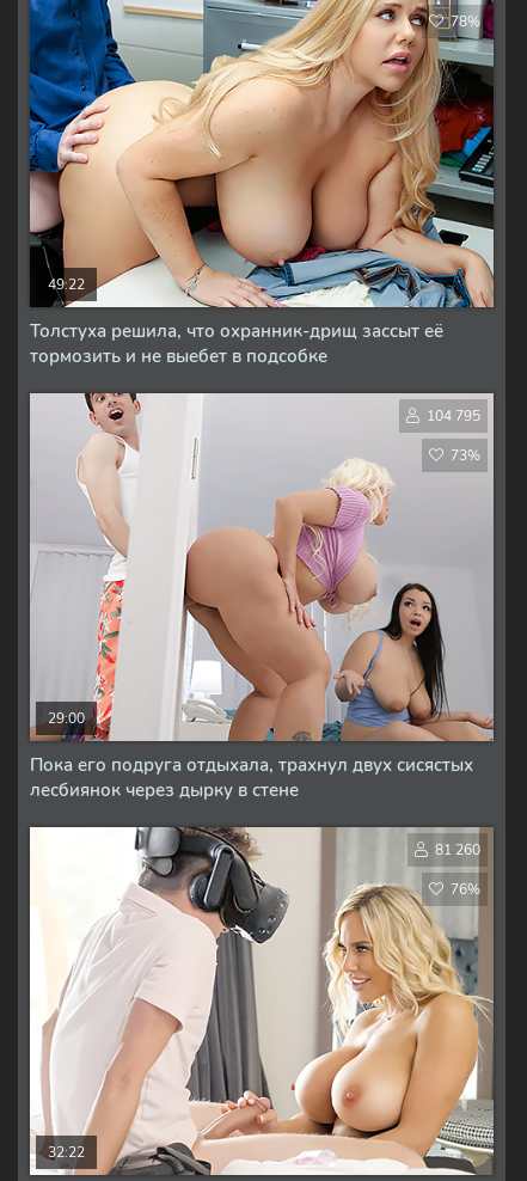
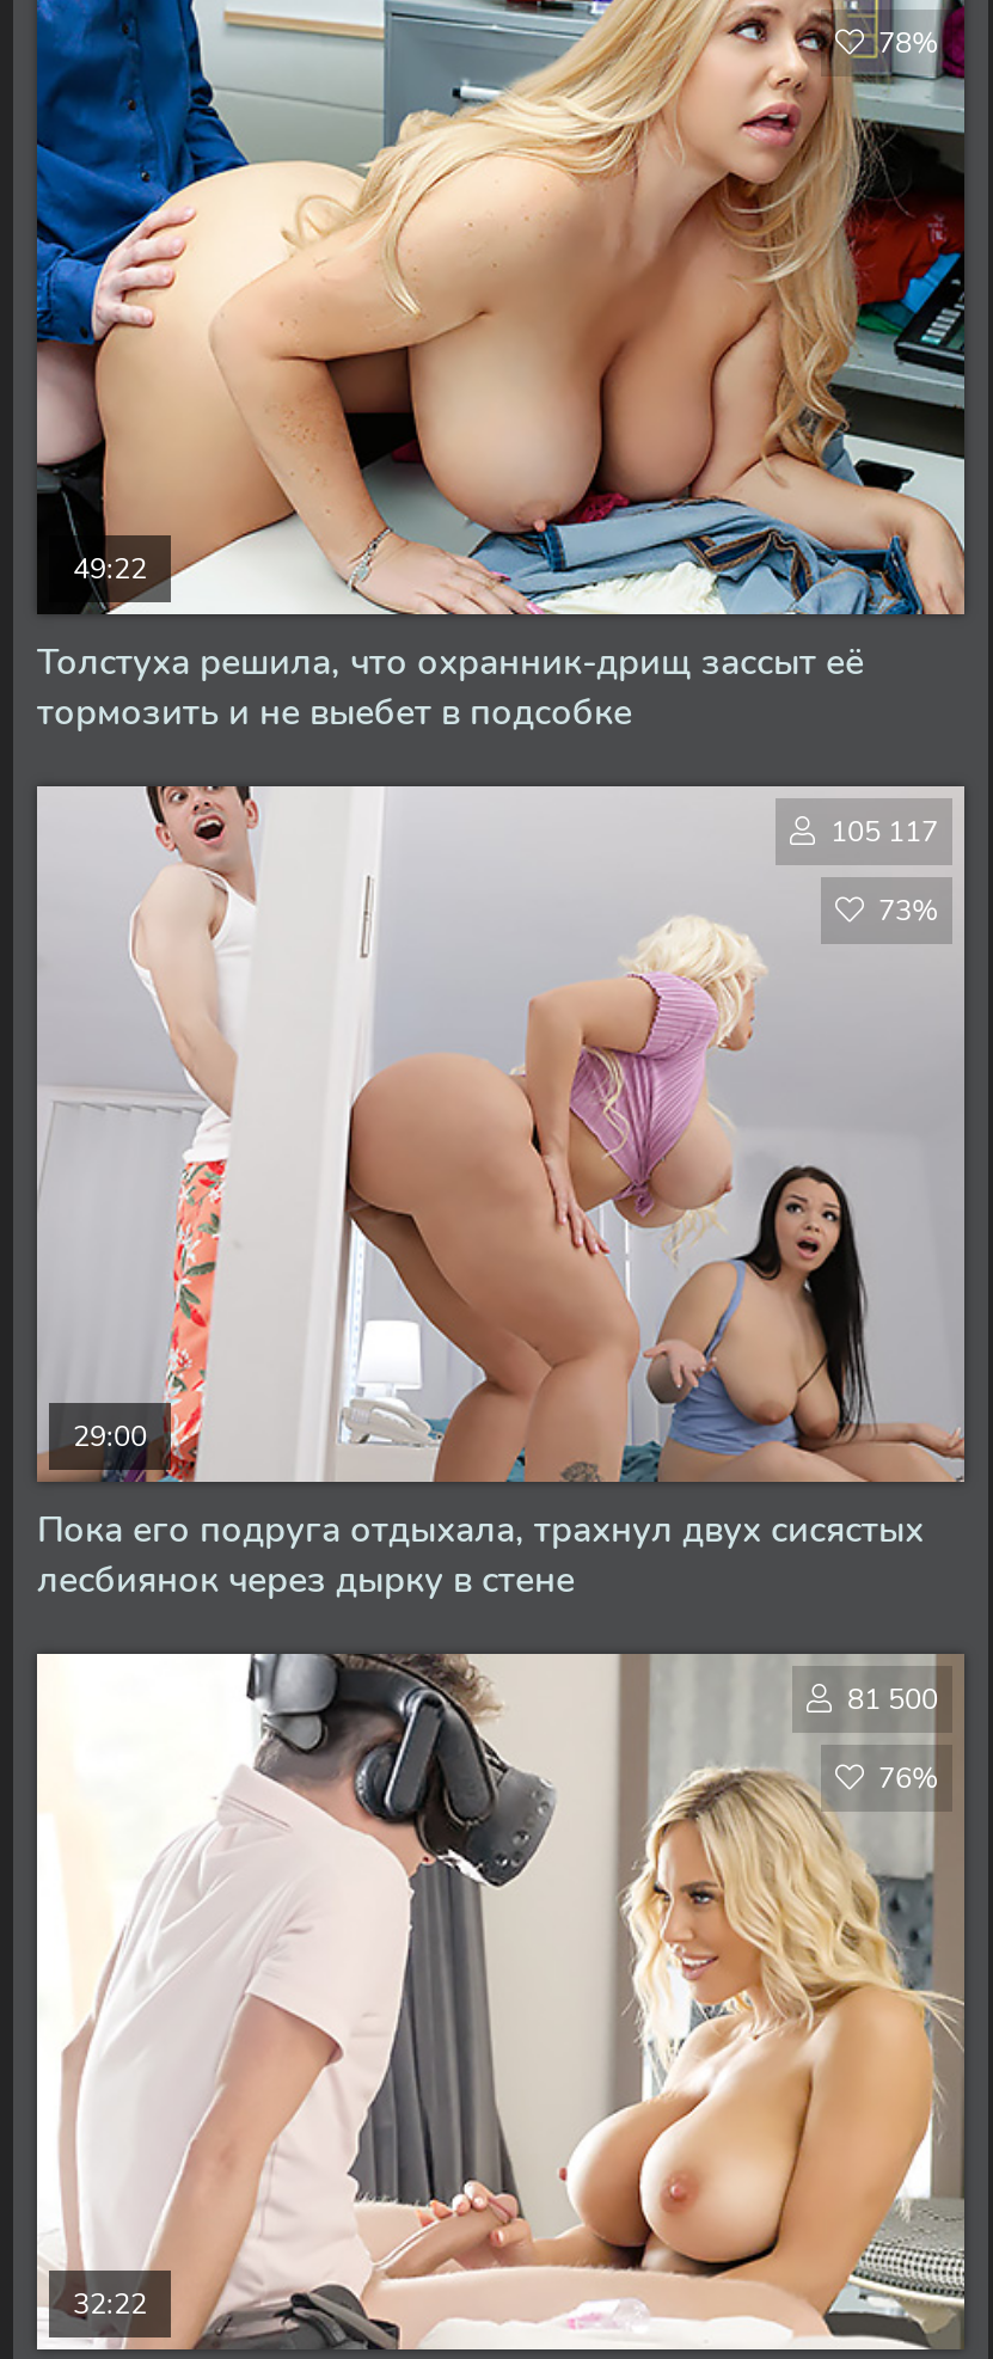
[427,406,480,426] 104 795 -> [830,813,938,851] 105 117
[435,840,480,859] 81 260 -> [847,1680,938,1718] 81 500

